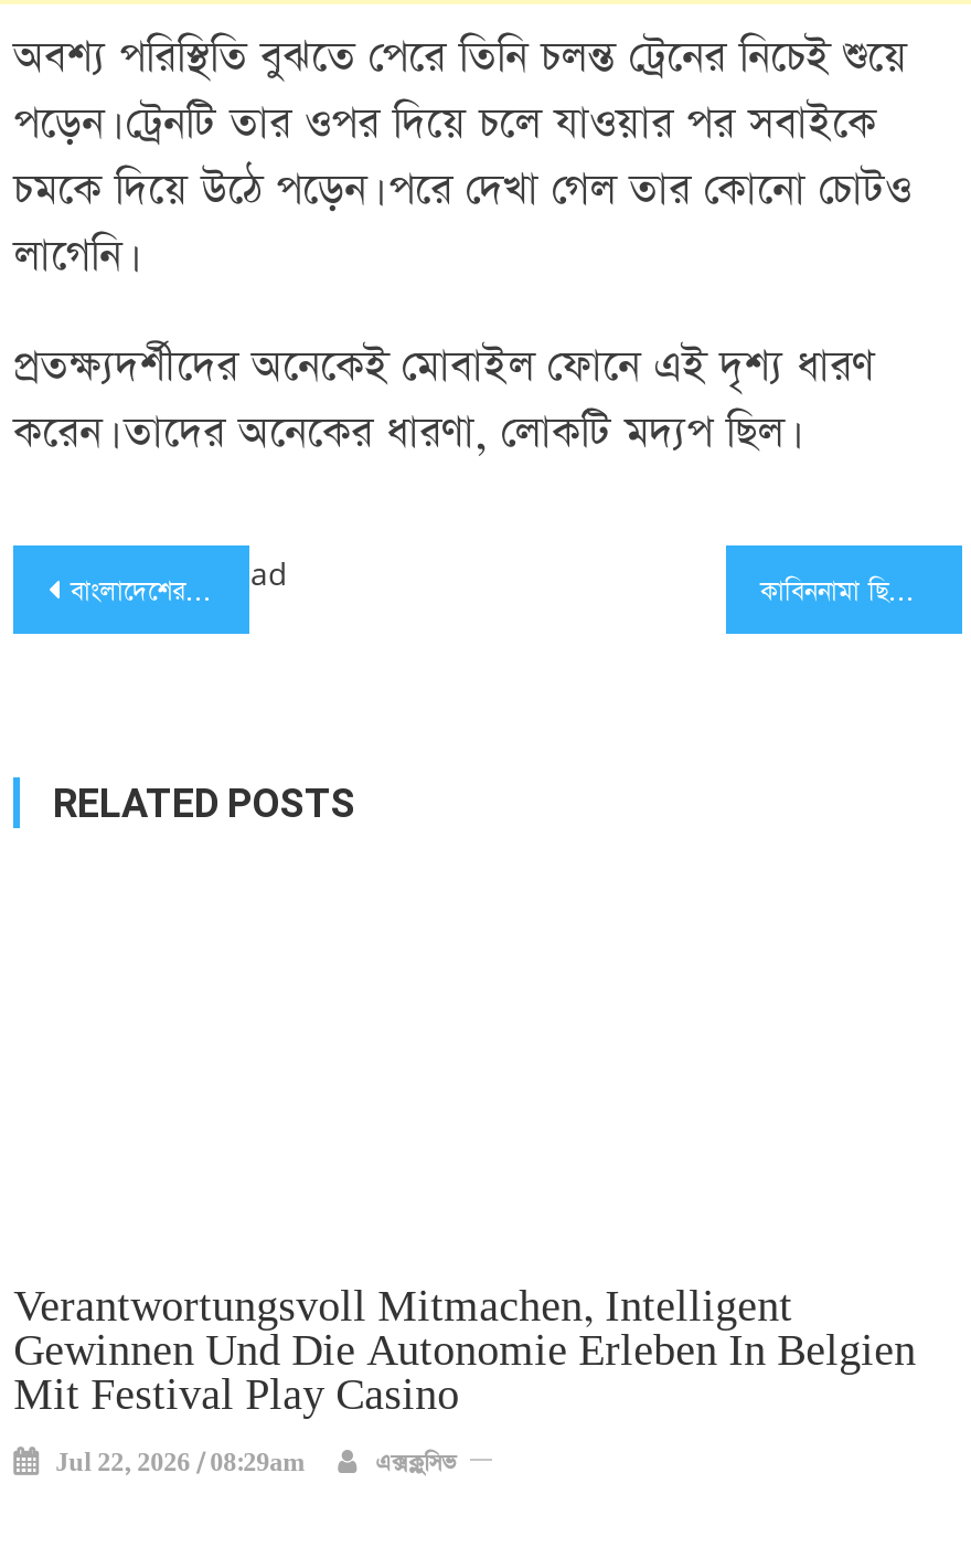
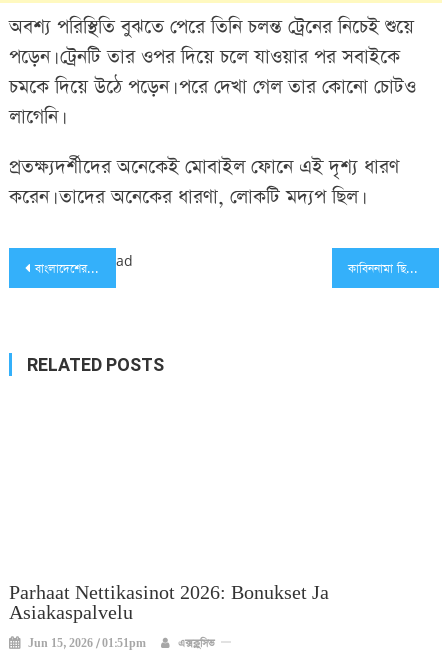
[13,1283,916,1422] Verantwortungsvoll Mitmachen, Intelligent | Gewinnen Und Die Autonomie Erleben In Belgien | Mit Festival Play Casino -> [9,582,329,625] Parhaat Nettikasinot 2026: Bonukset Ja | Asiakaspalvelu
[55,1448,305,1479] Jul 22, 2026 / 08:29am -> [28,637,146,651] Jun 15, 2026 / 01:51pm

